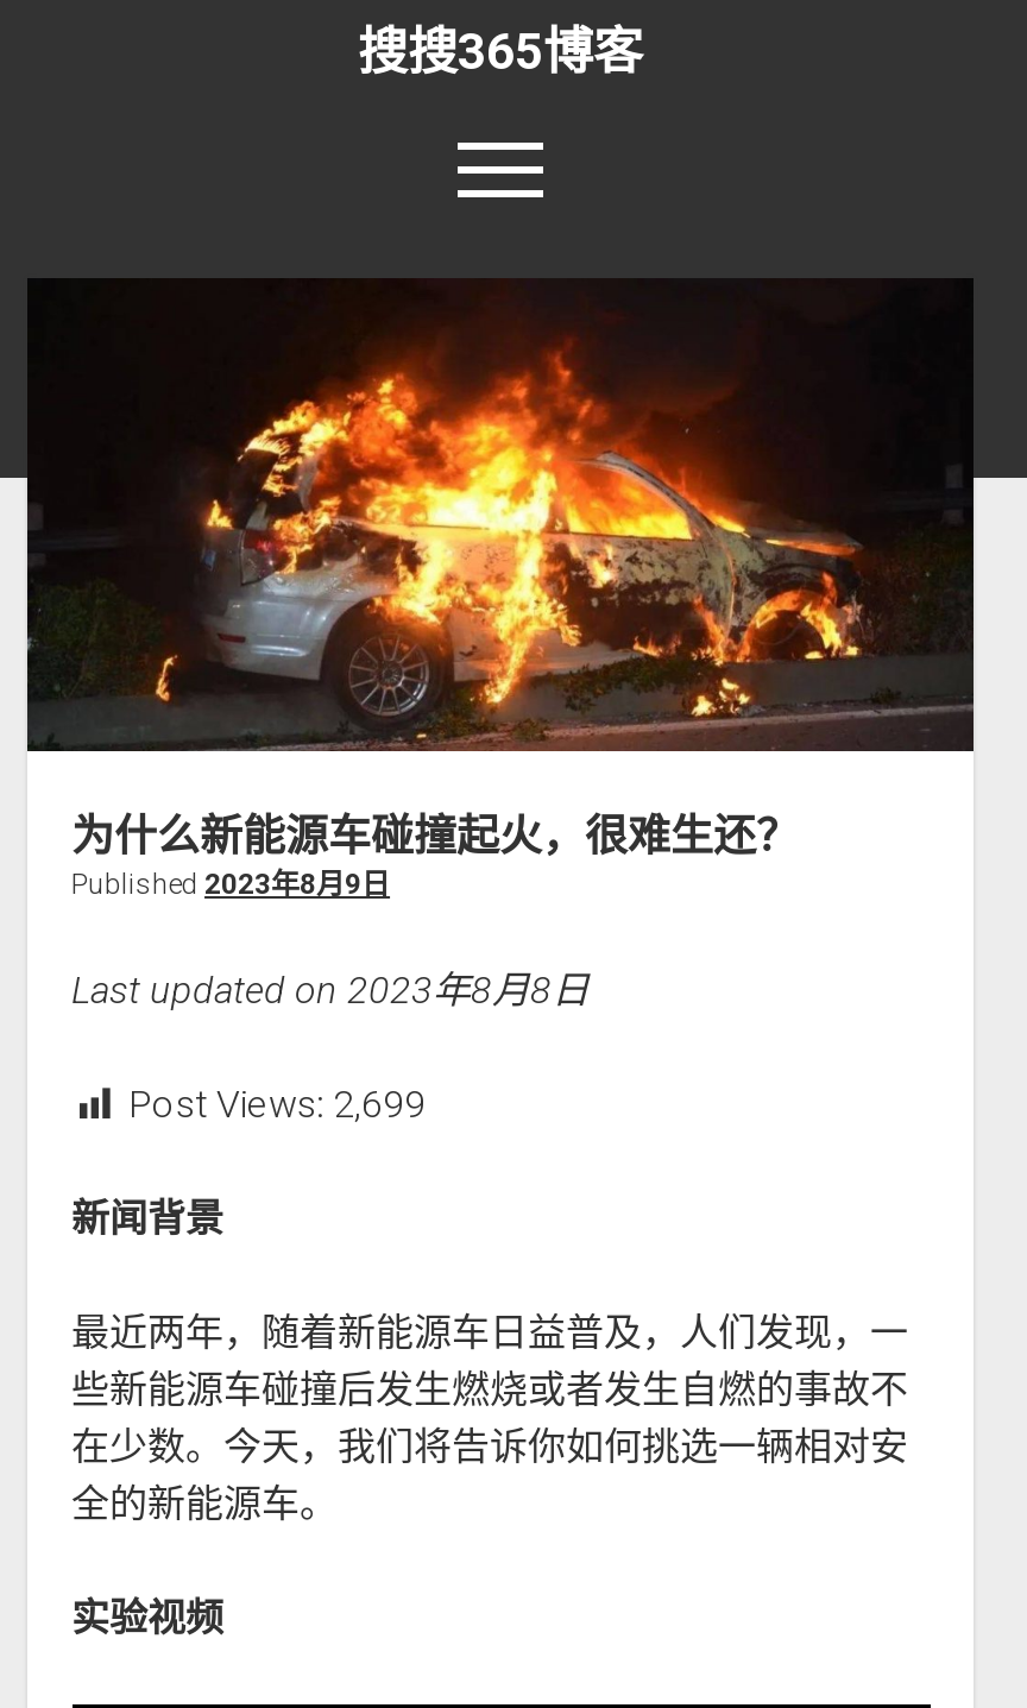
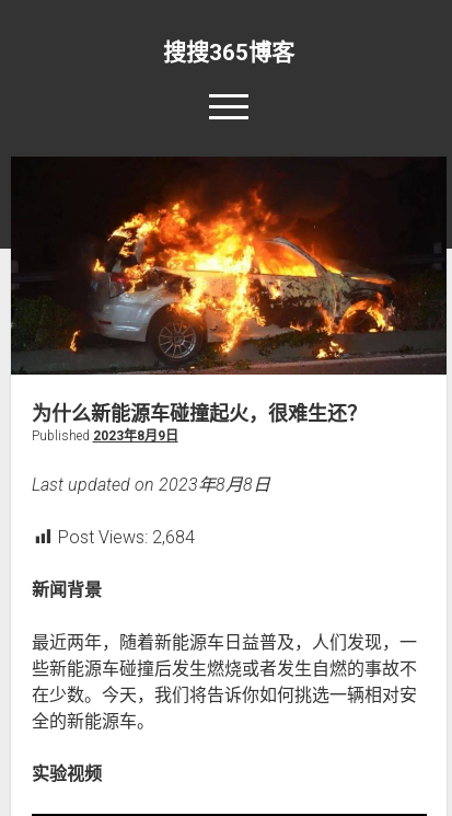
[128,1082,426,1127] Post Views: 2,699 -> [57,527,194,548] Post Views: 2,684

